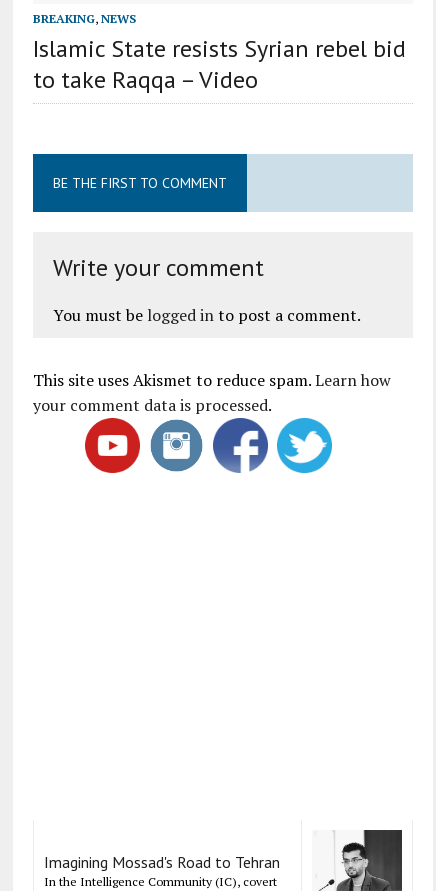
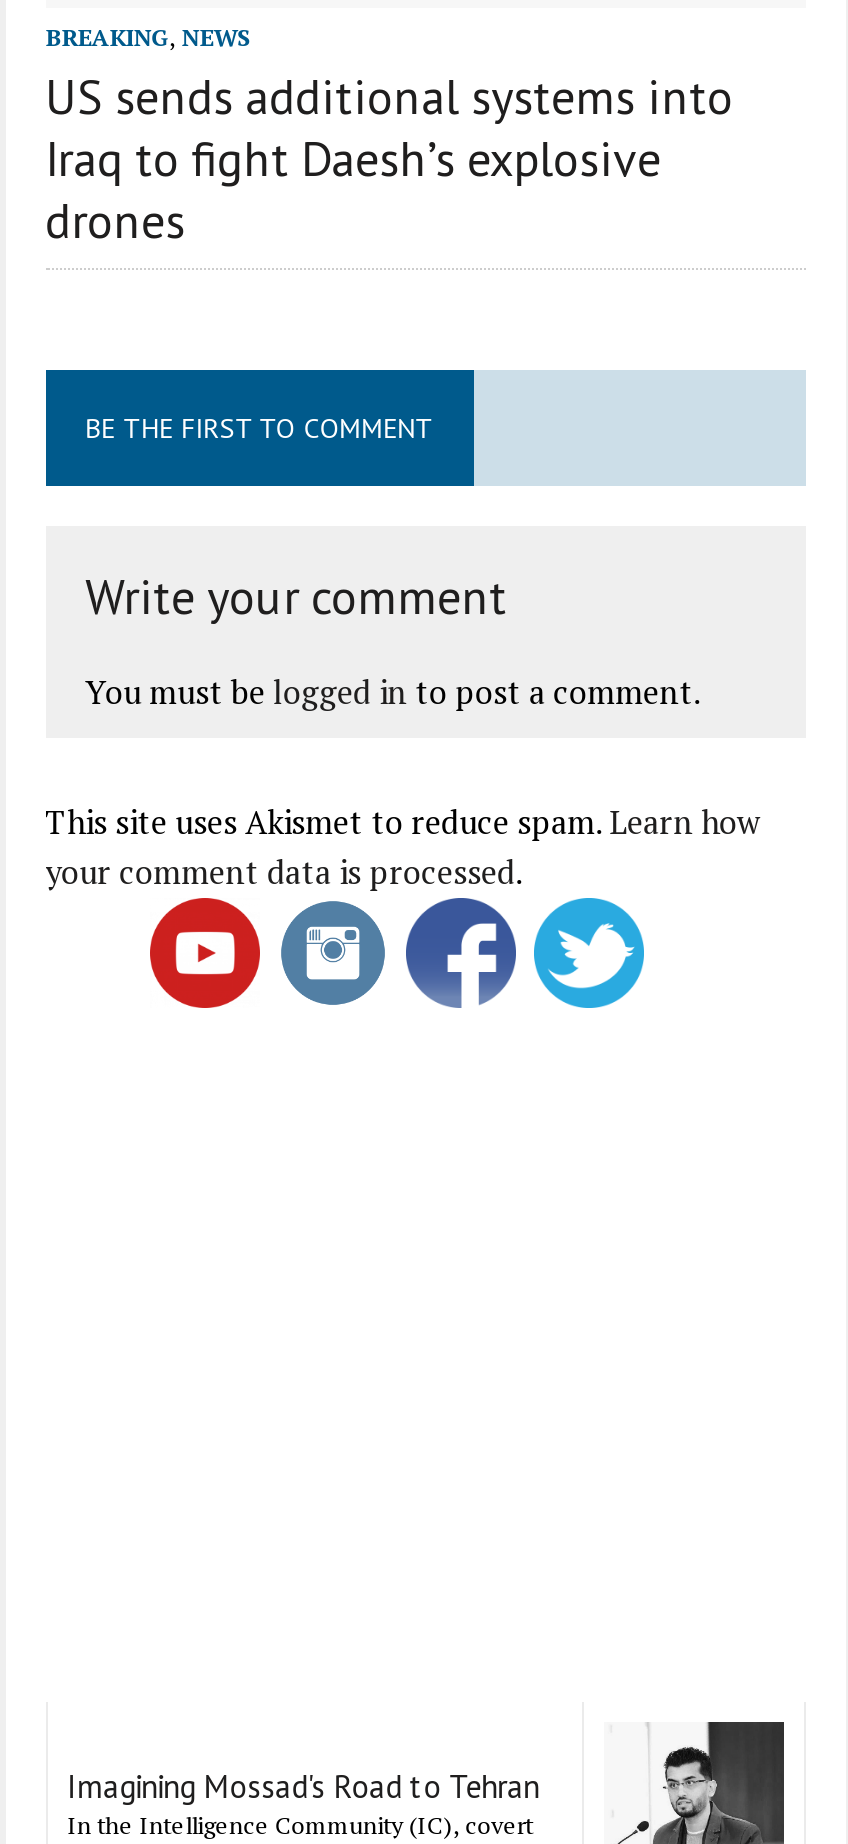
[33,33,406,95] Islamic State resists Syrian rebel bid | to take Raqqa – Video -> [45,65,733,251] US sends additional systems into | Iraq to fight Daesh’s explosive | drones

